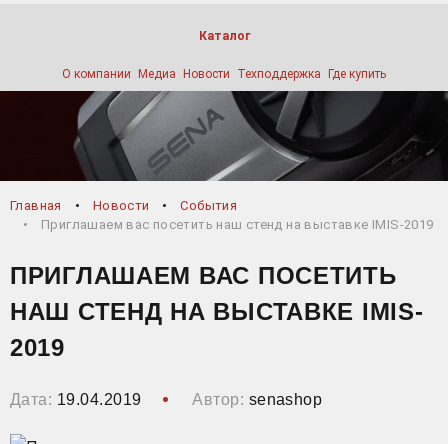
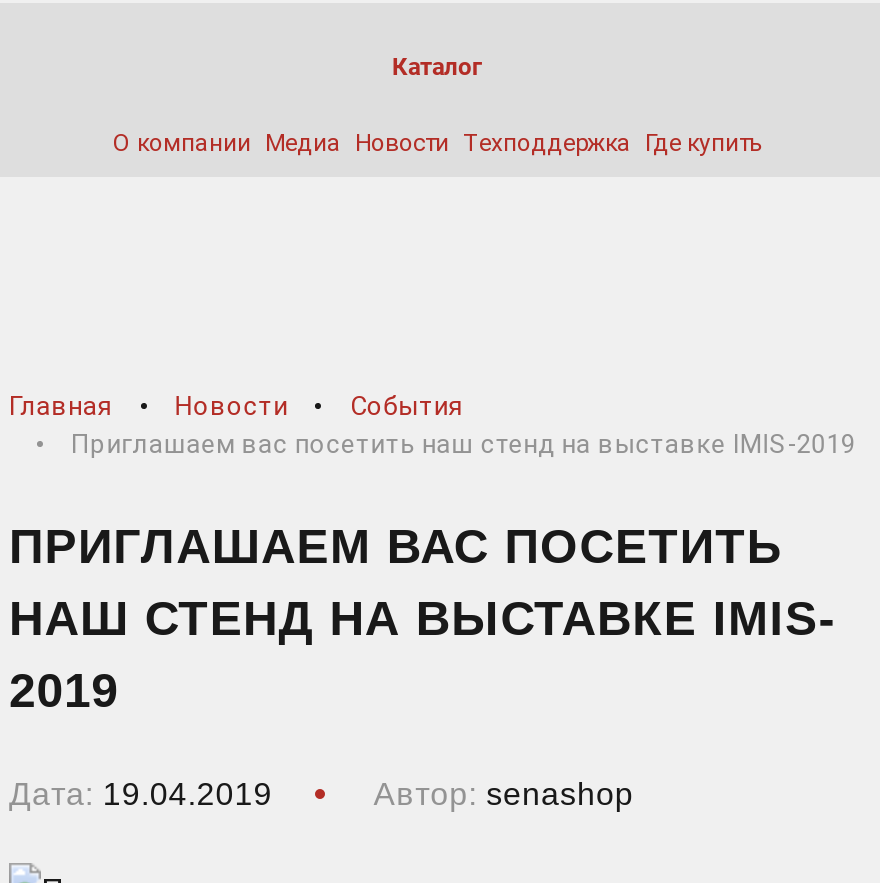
[3,90,445,182] [image] -> none

